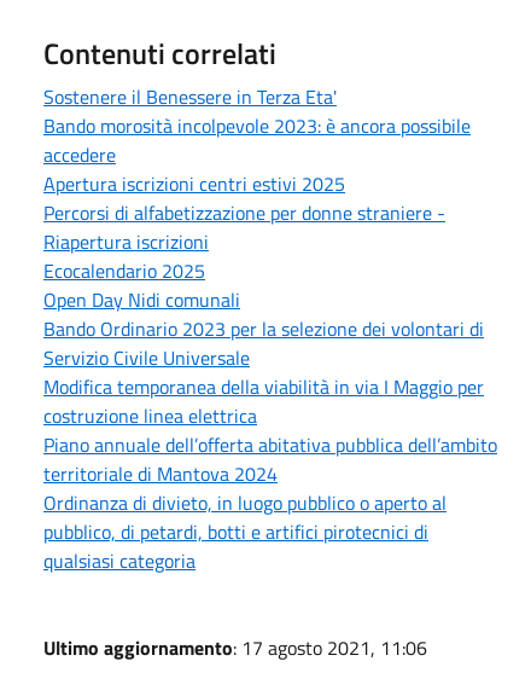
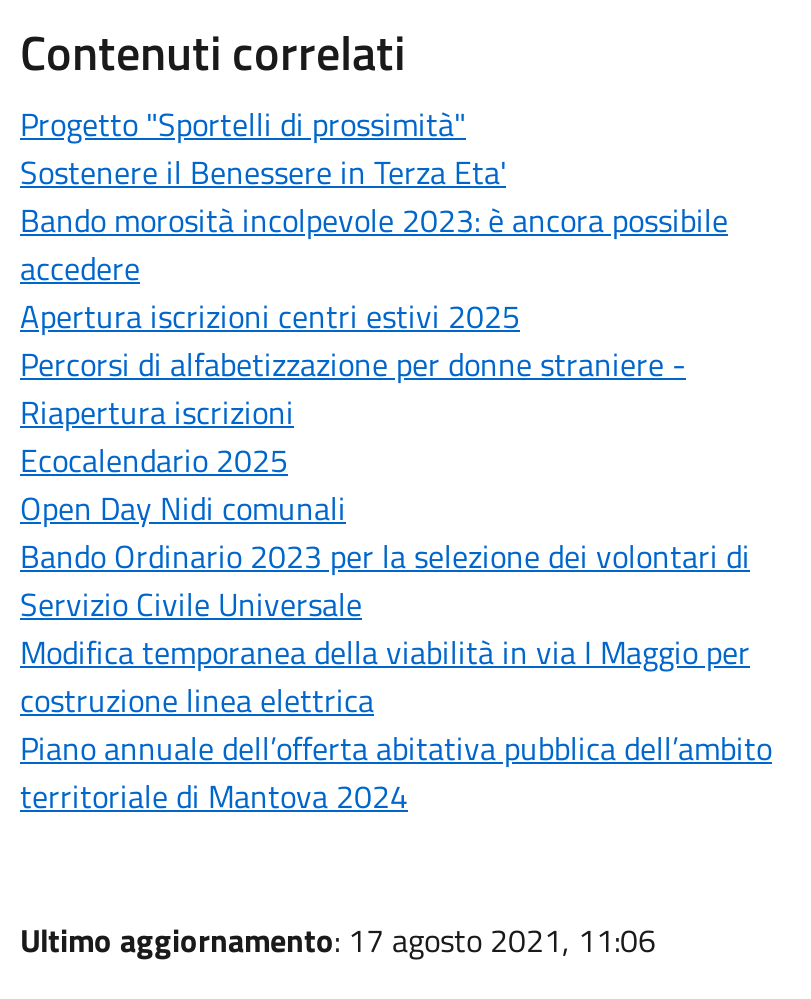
none -> [20,99,466,147] Progetto "Sportelli di prossimità"
moved [43,82,497,488] -> [20,147,772,819]: Sostenere il Benessere in Terza Eta' | Bando morosità incolpevole 2023: è ancora possibile | accedere | ... | Piano annuale dell’offerta abitativa pubblica dell’ambito | territoriale di Mantova 2024
[43,488,447,575] Ordinanza di divieto, in luogo pubblico o aperto al | pubblico, di petardi, botti e artifici pirotecnici di | qualsiasi categoria -> none

